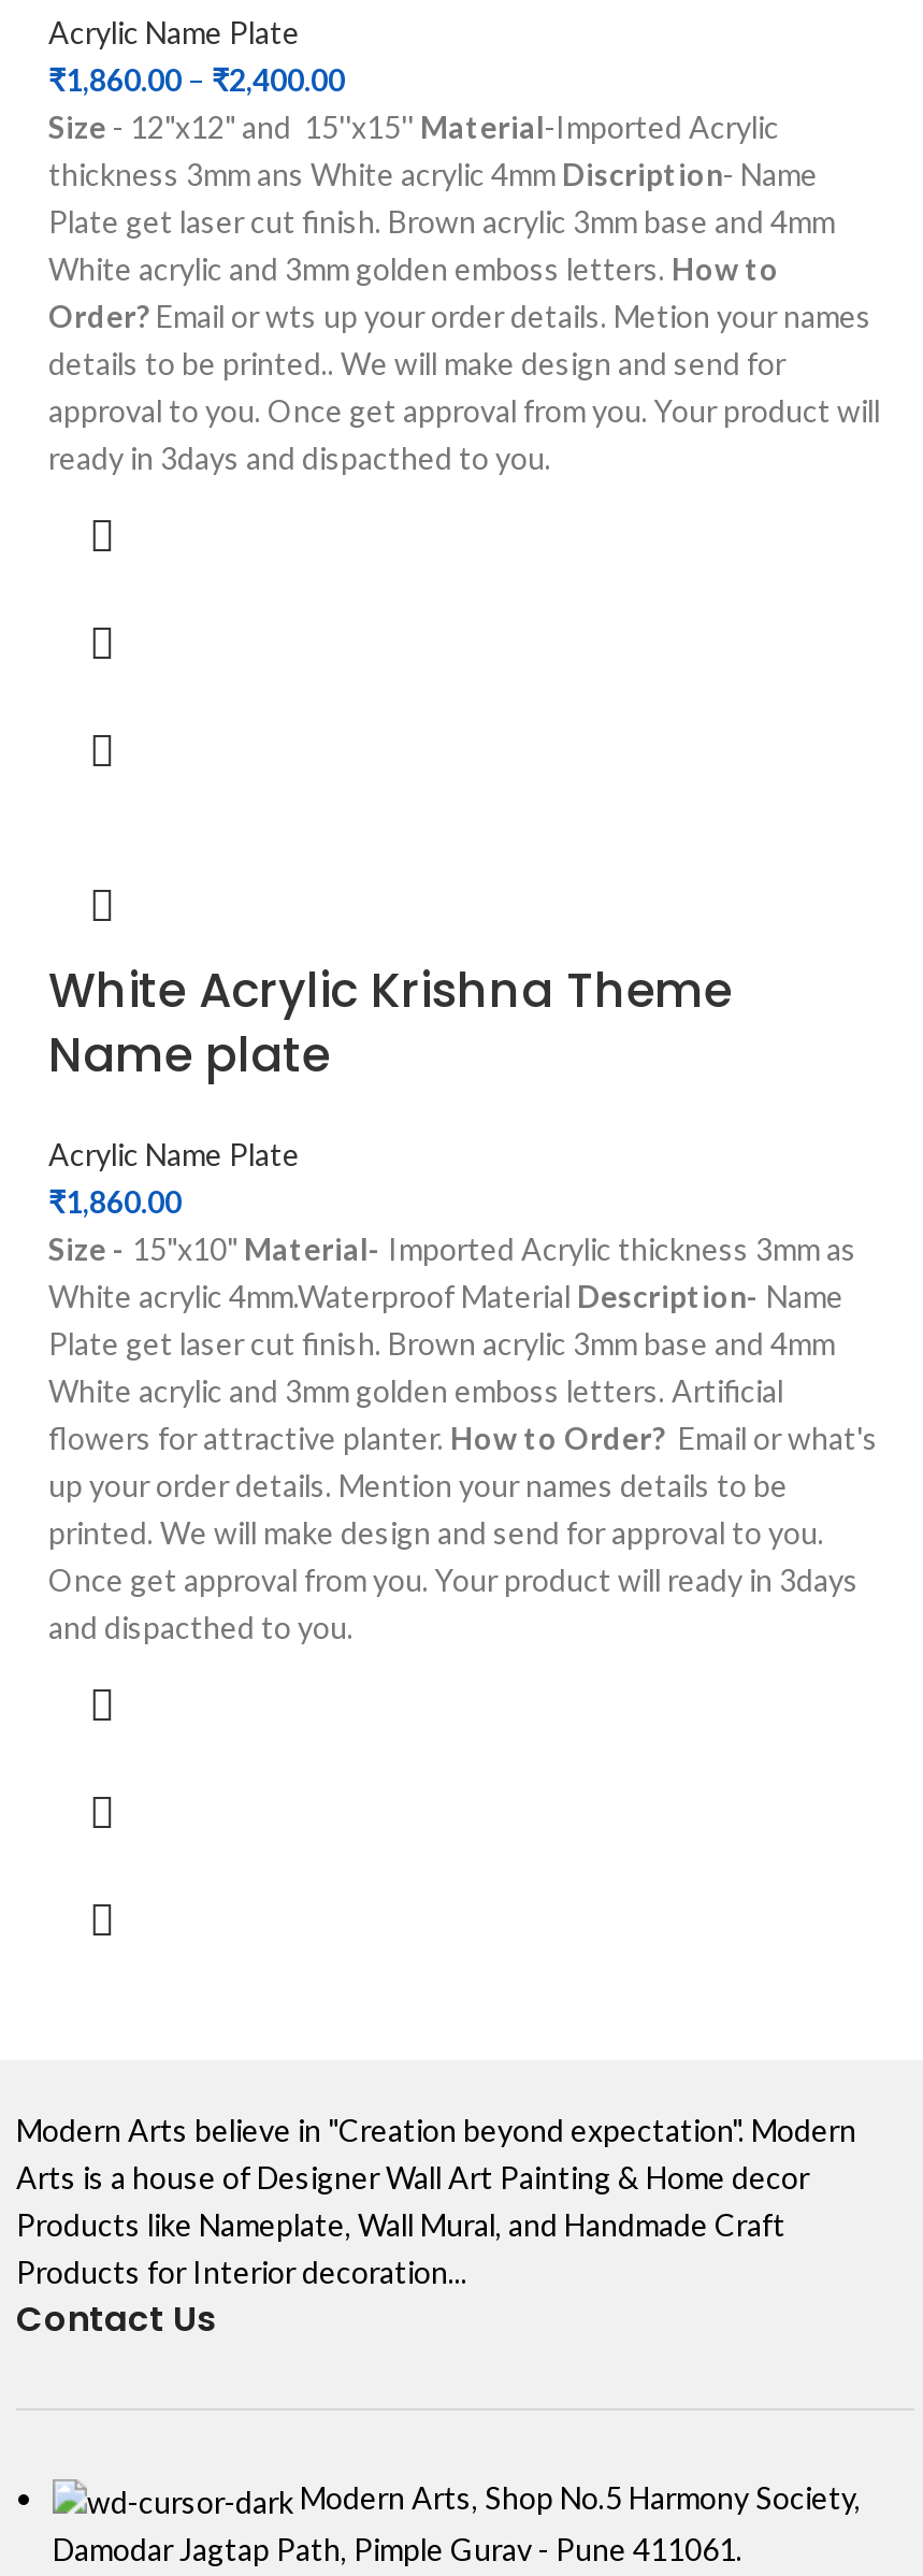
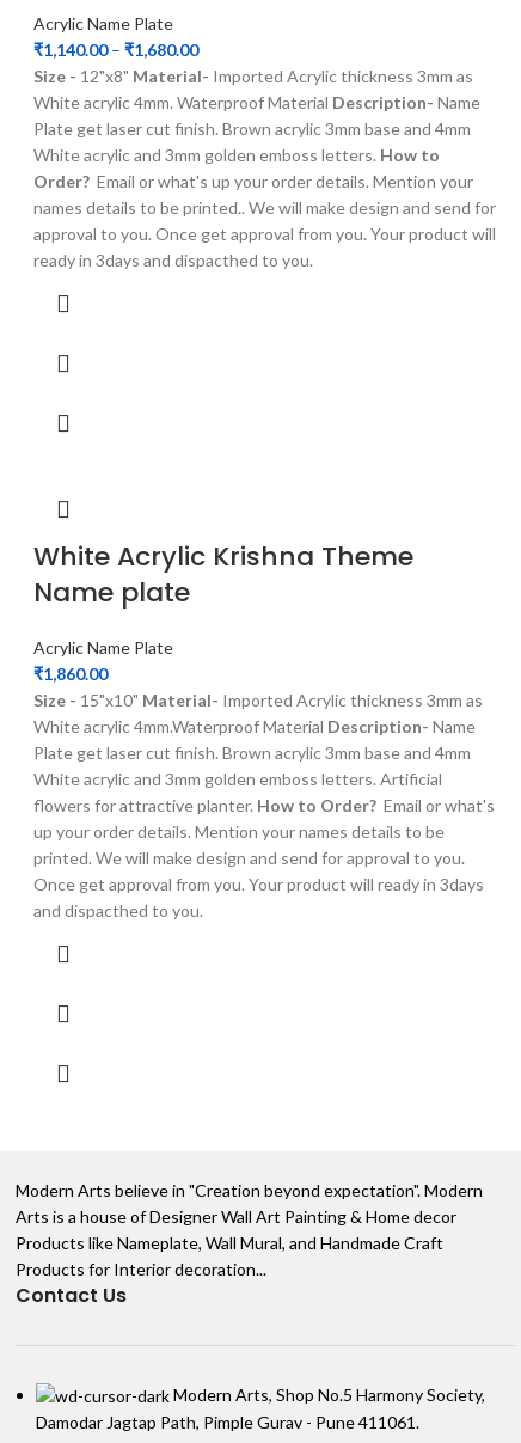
[48,62,818,193] ₹1,860.00 – ₹2,400.00 | Size - 12"x12" and 15''x15'' Material-Imported Acrylic | thickness 3mm ans White acrylic 4mm Discription - Name -> [33,39,480,112] ₹1,140.00 – ₹1,680.00 | Size - 12"x8" Material- Imported Acrylic thickness 3mm as | White acrylic 4mm. Waterproof Material Description- Name
[48,299,871,382] Order? Email or wts up your order details. Metion your names | details to be printed.. We will make design and send for -> [33,171,496,217] Order? Email or what's up your order details. Mention your | names details to be printed.. We will make design and send for

